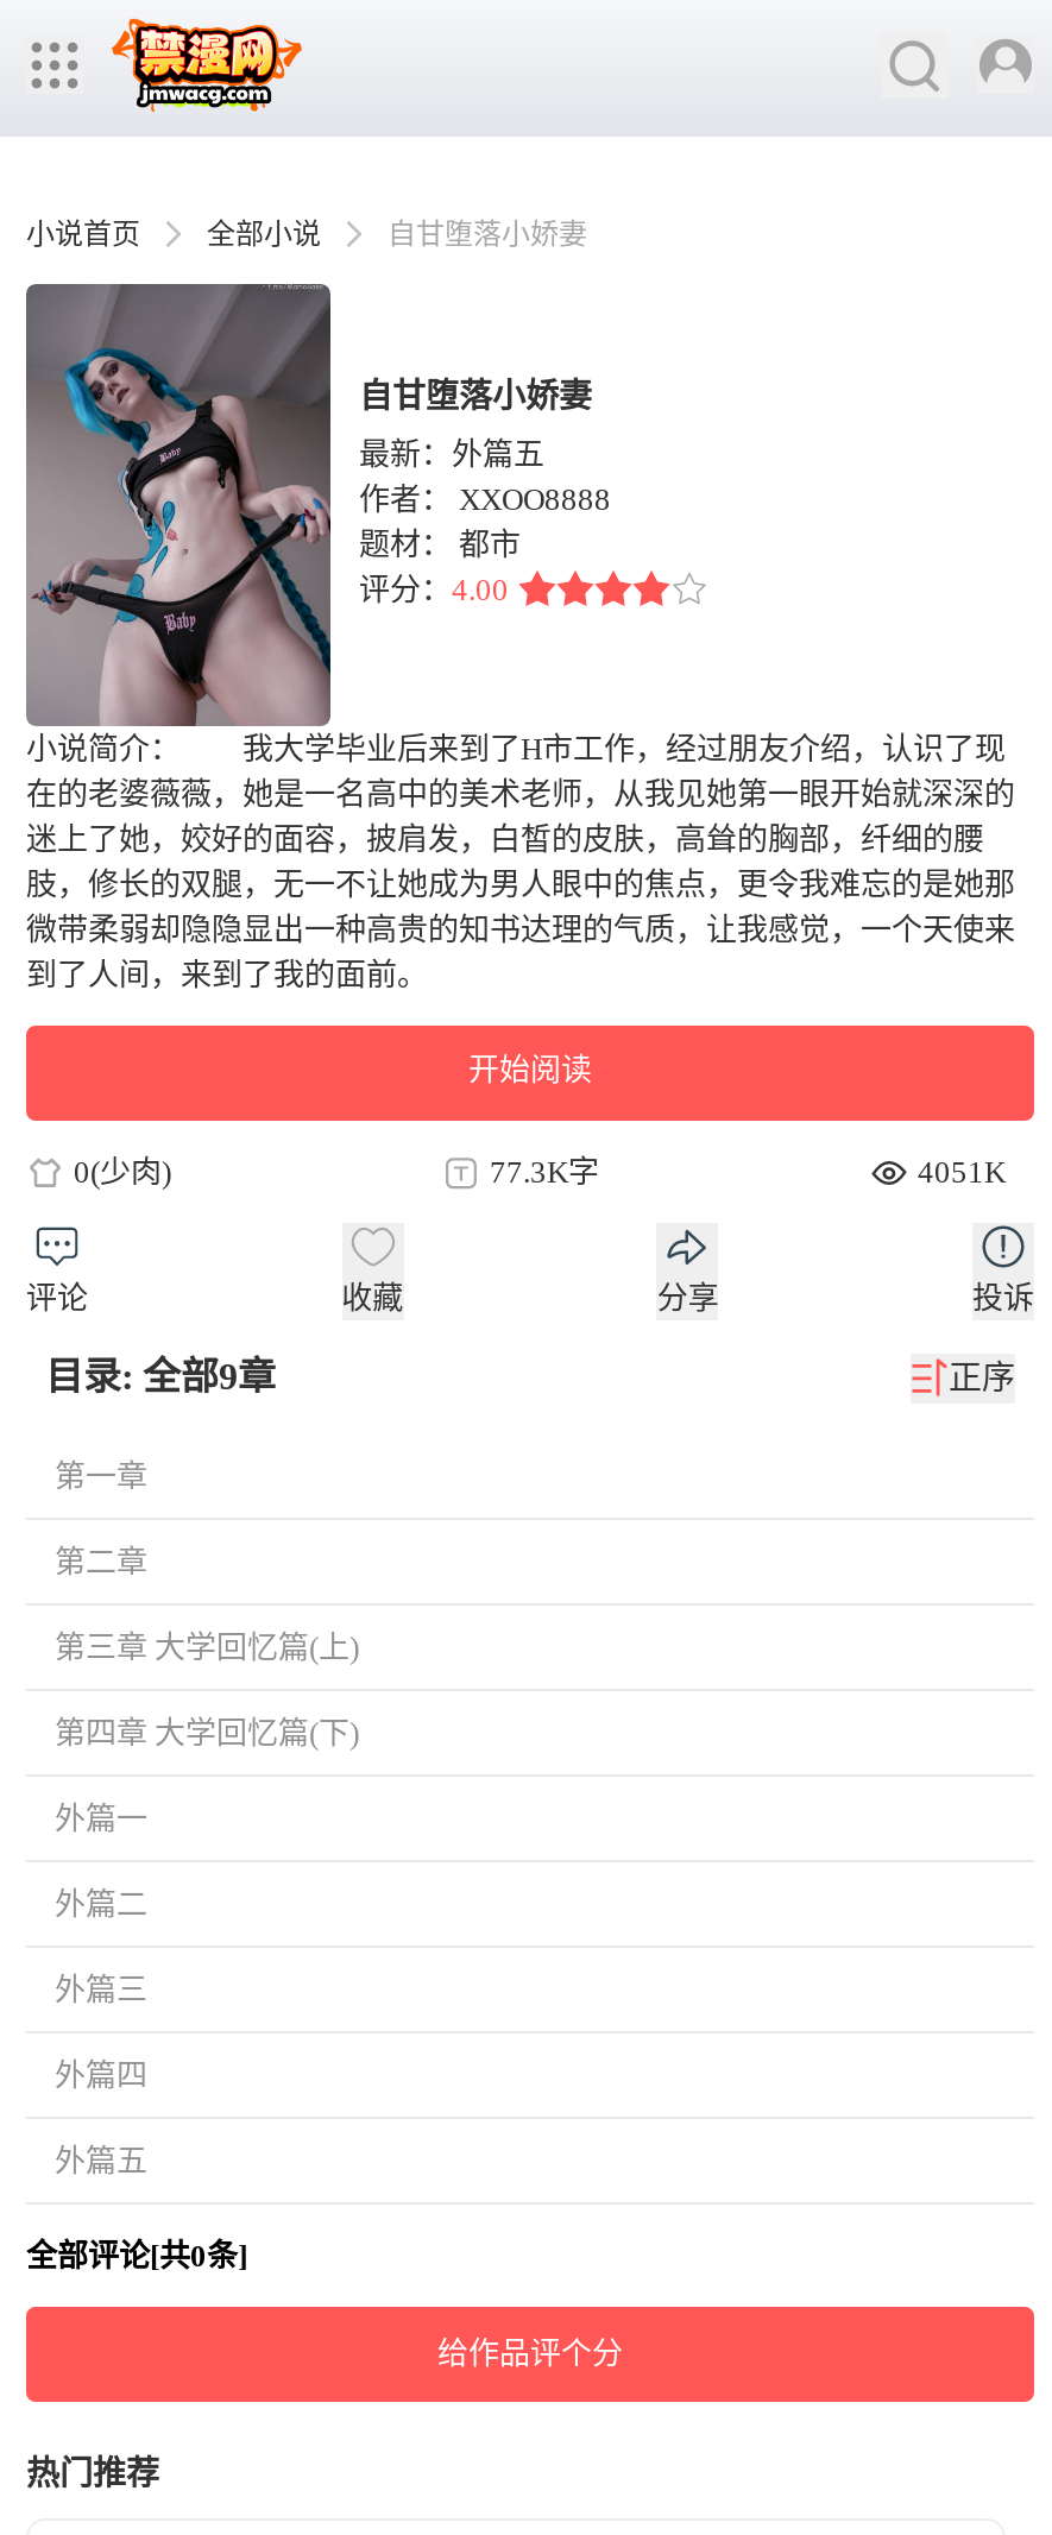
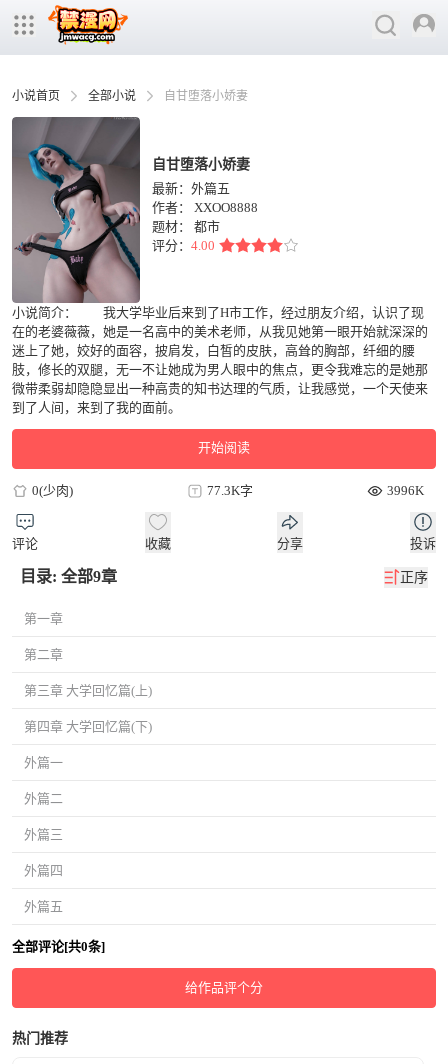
[918,1154,1006,1190] 4051K -> [387,483,424,498] 3996K

